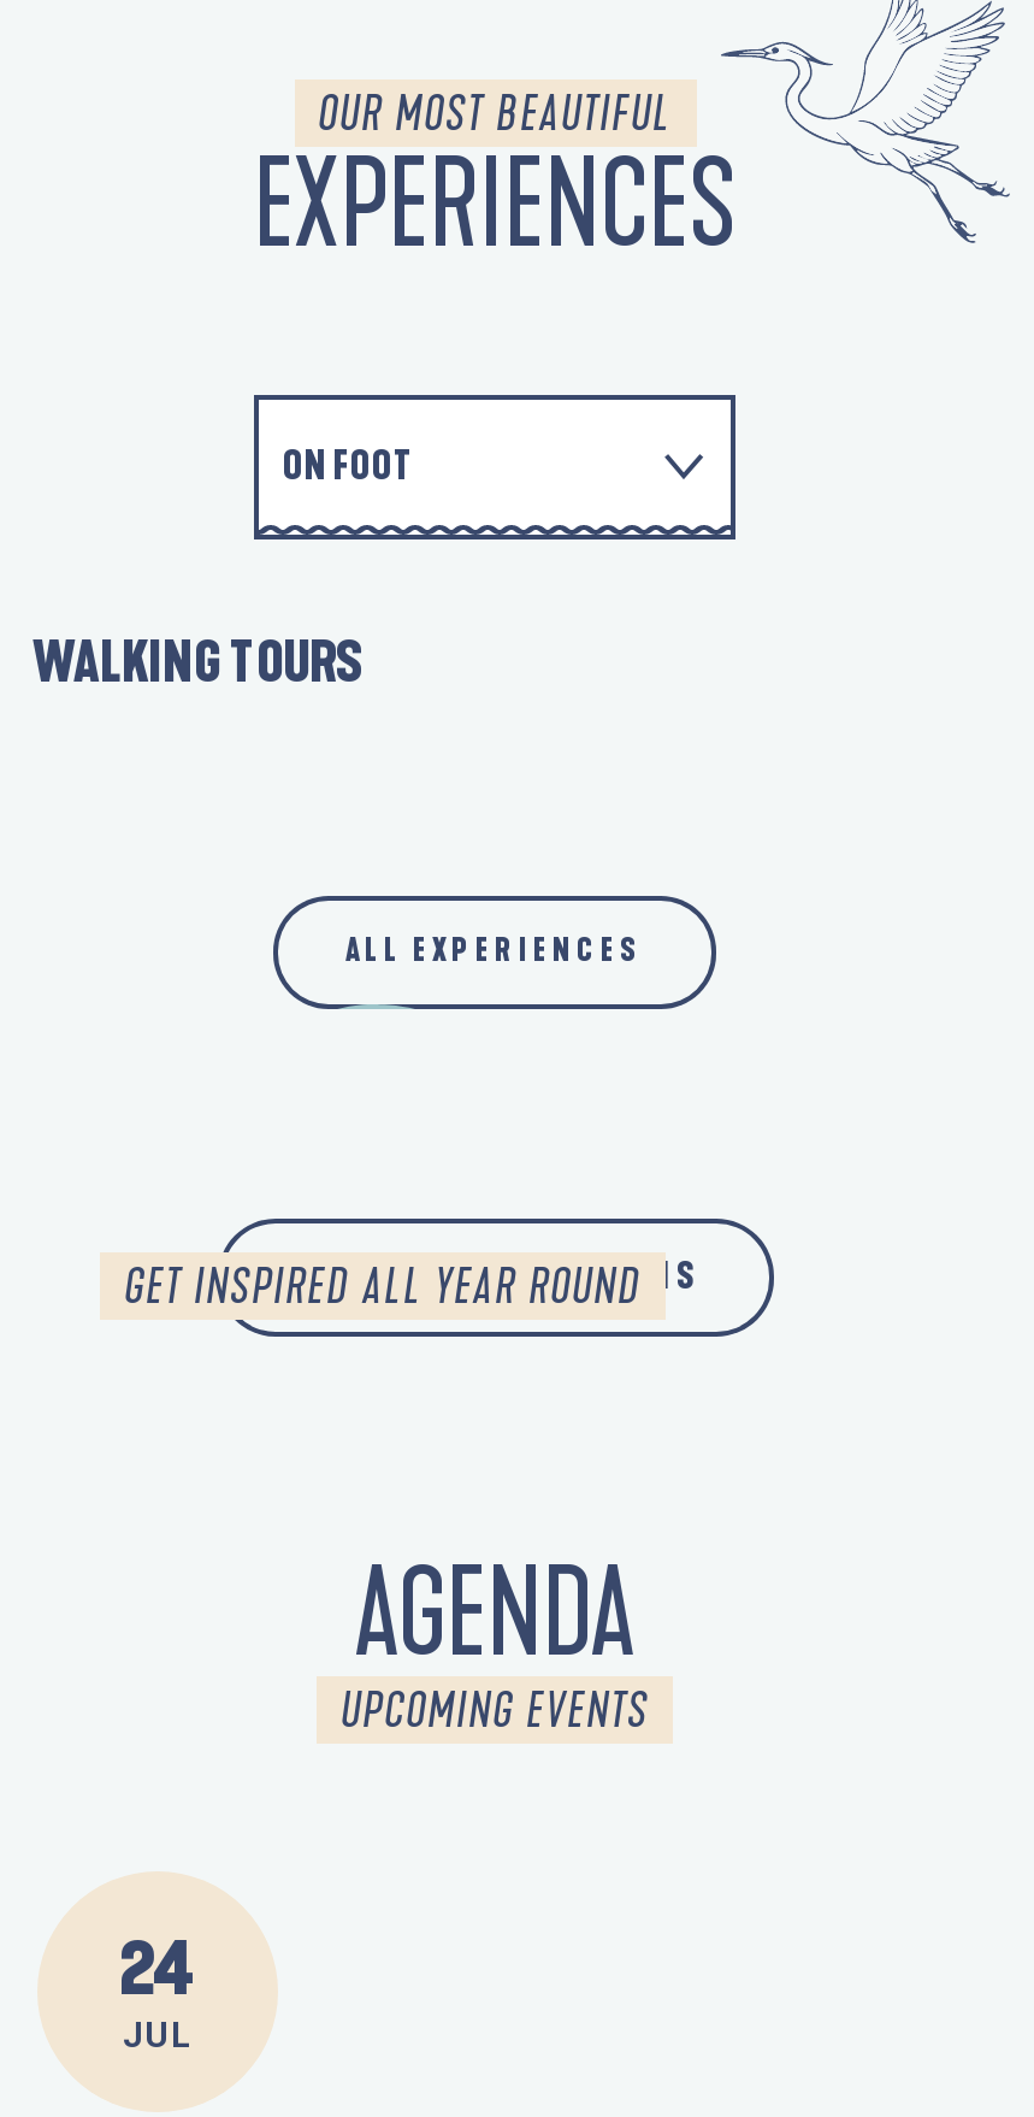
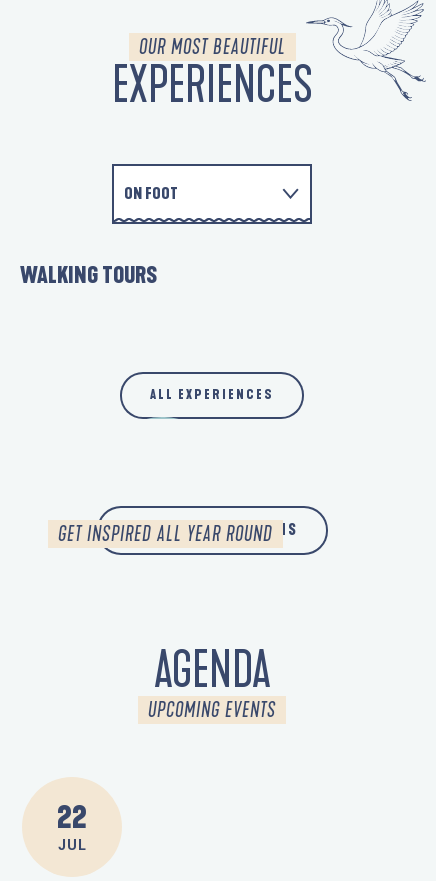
[119,1921,196,2015] 24 -> [57,797,87,836] 22

